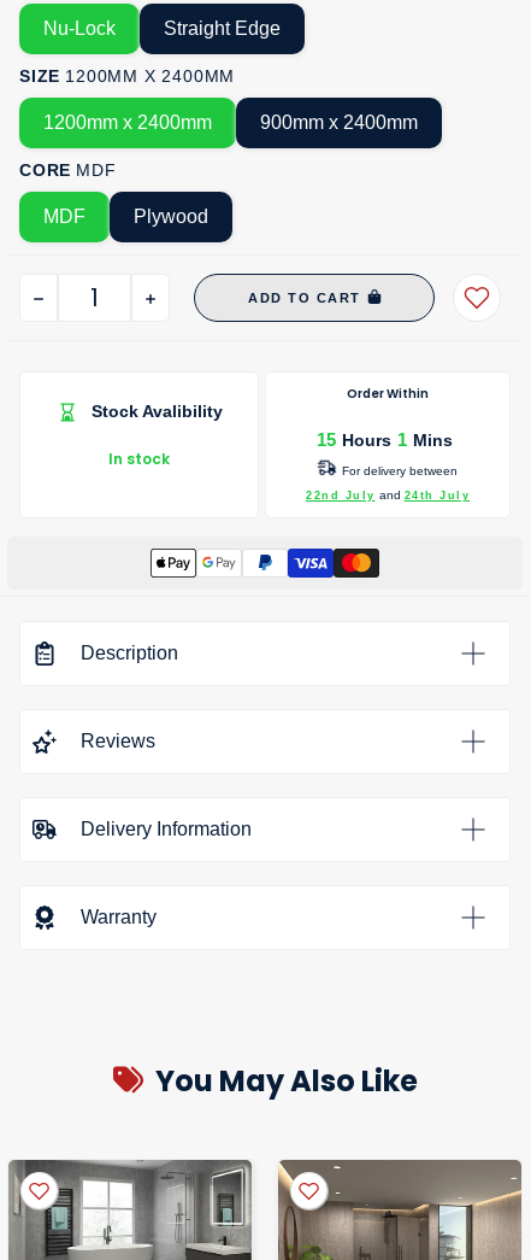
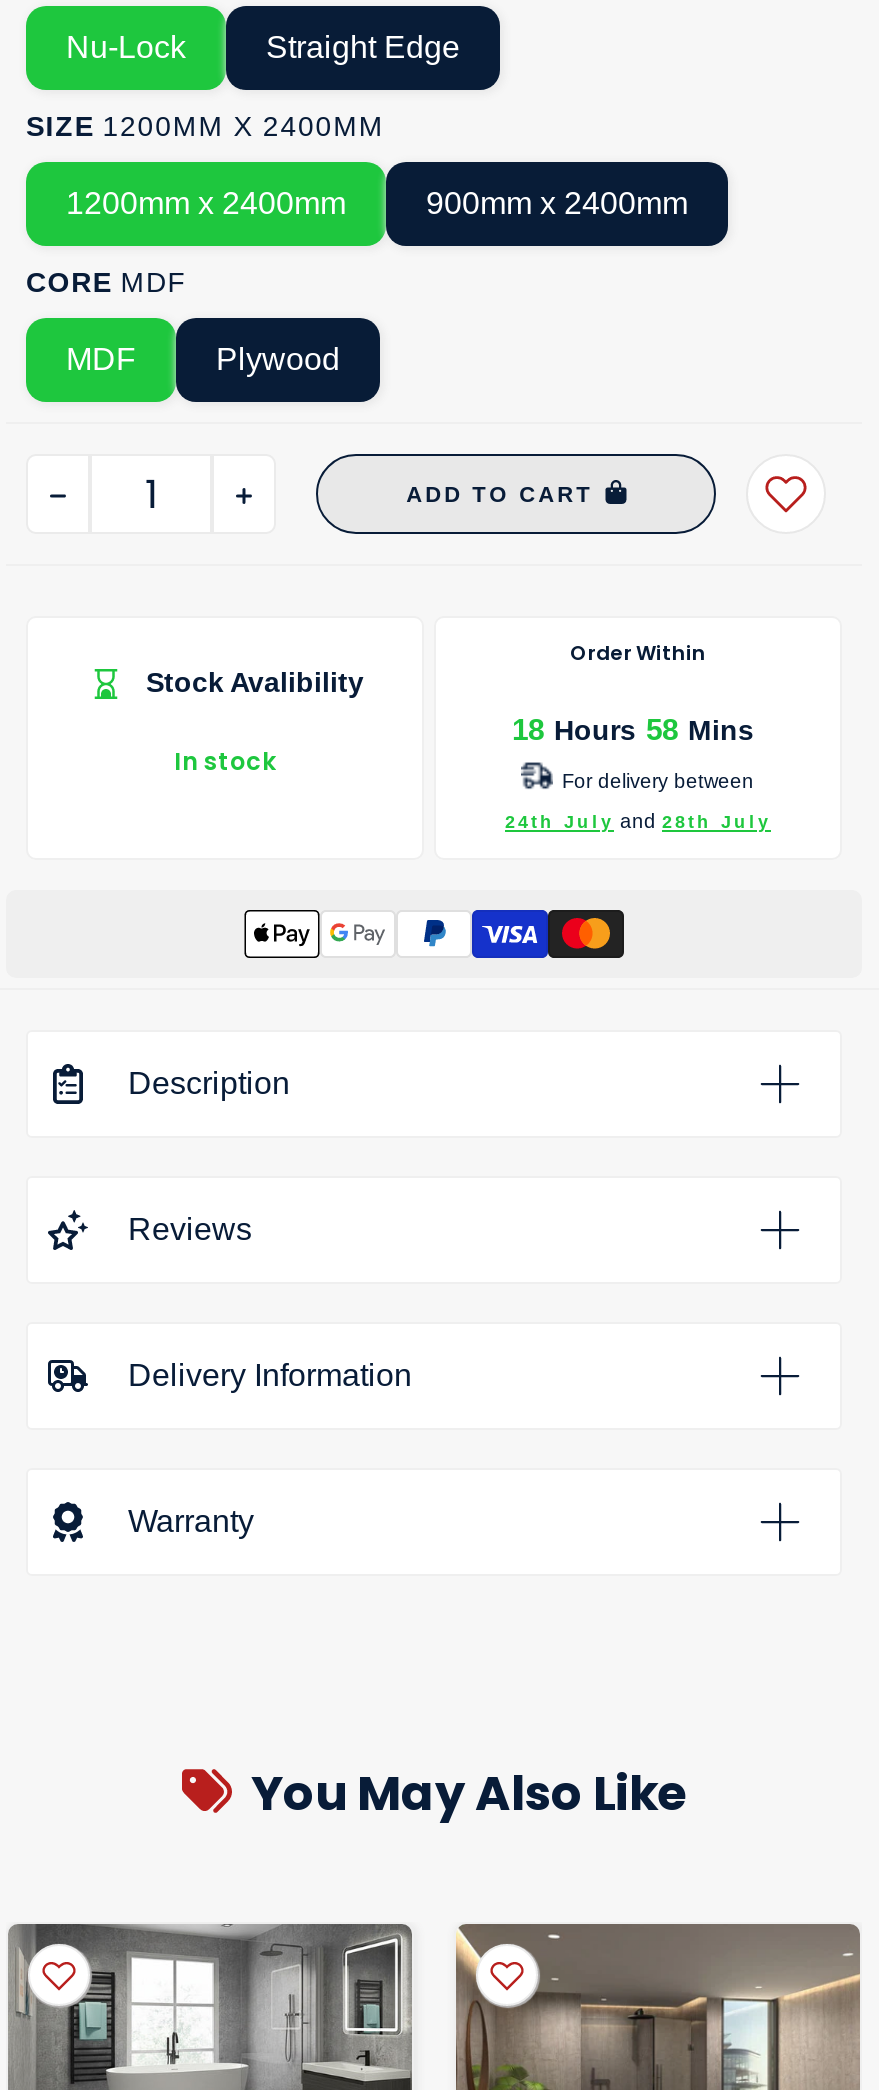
[317,429,453,450] 15 Hours 1 Mins -> [512,712,754,746] 18 Hours 58 Mins
[306,488,470,502] 22nd July and 24th July -> [505,810,771,832] 24th July and 28th July

